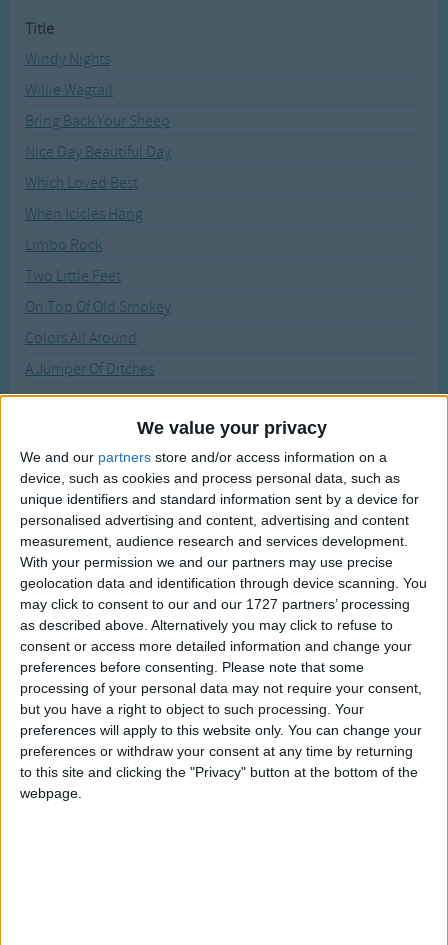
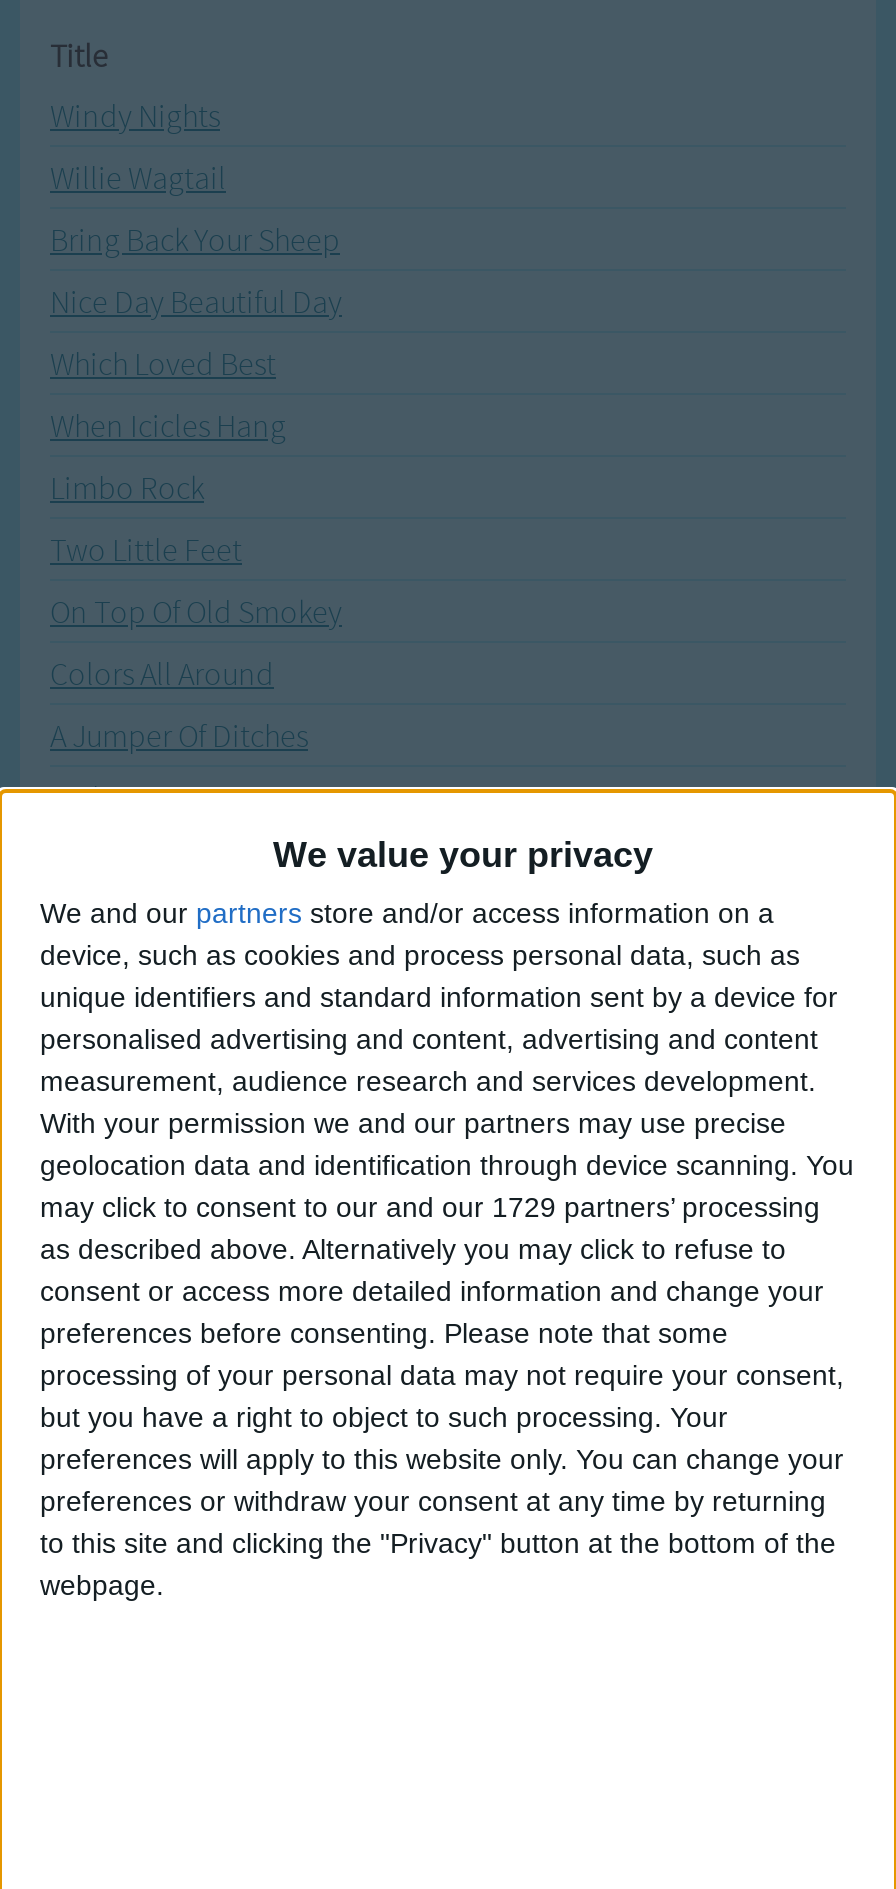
[20,596,410,612] may click to consent to our and our 1727 partners’ processing -> [40,1190,820,1222] may click to consent to our and our 1729 partners’ processing

